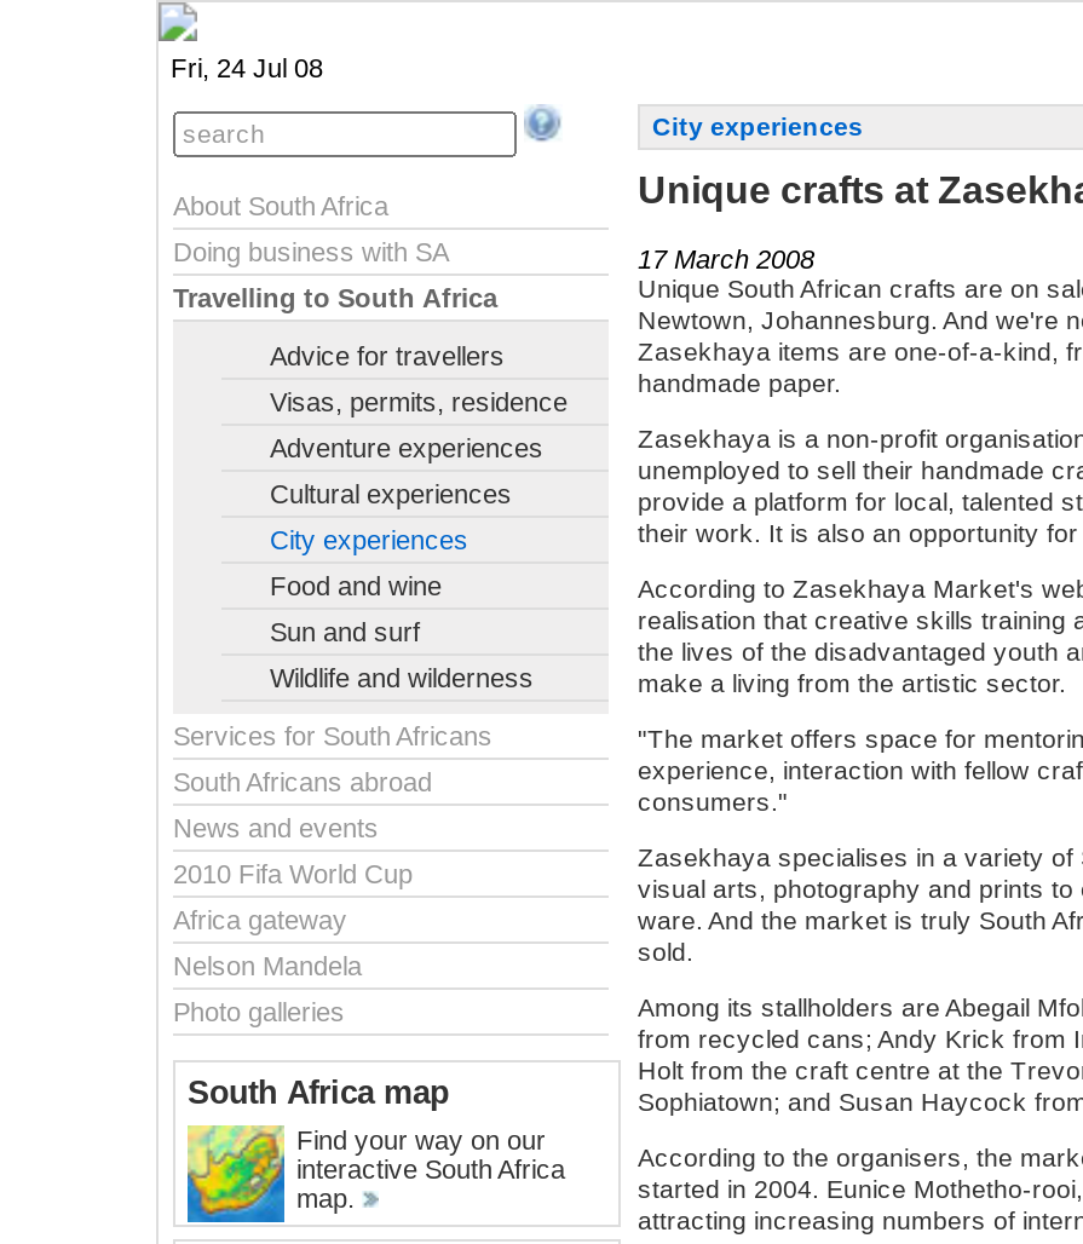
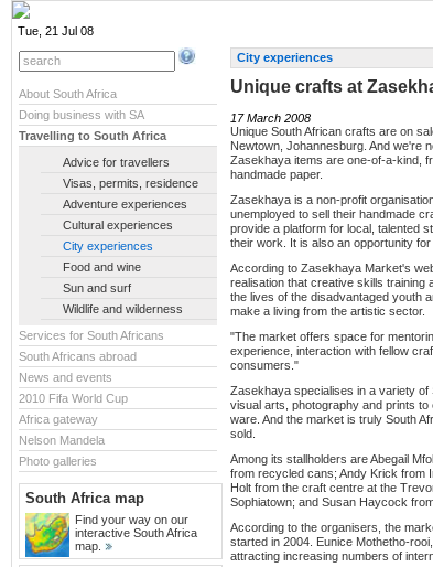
[171,53,323,82] Fri, 24 Jul 08 -> [18,24,94,38] Tue, 21 Jul 08

